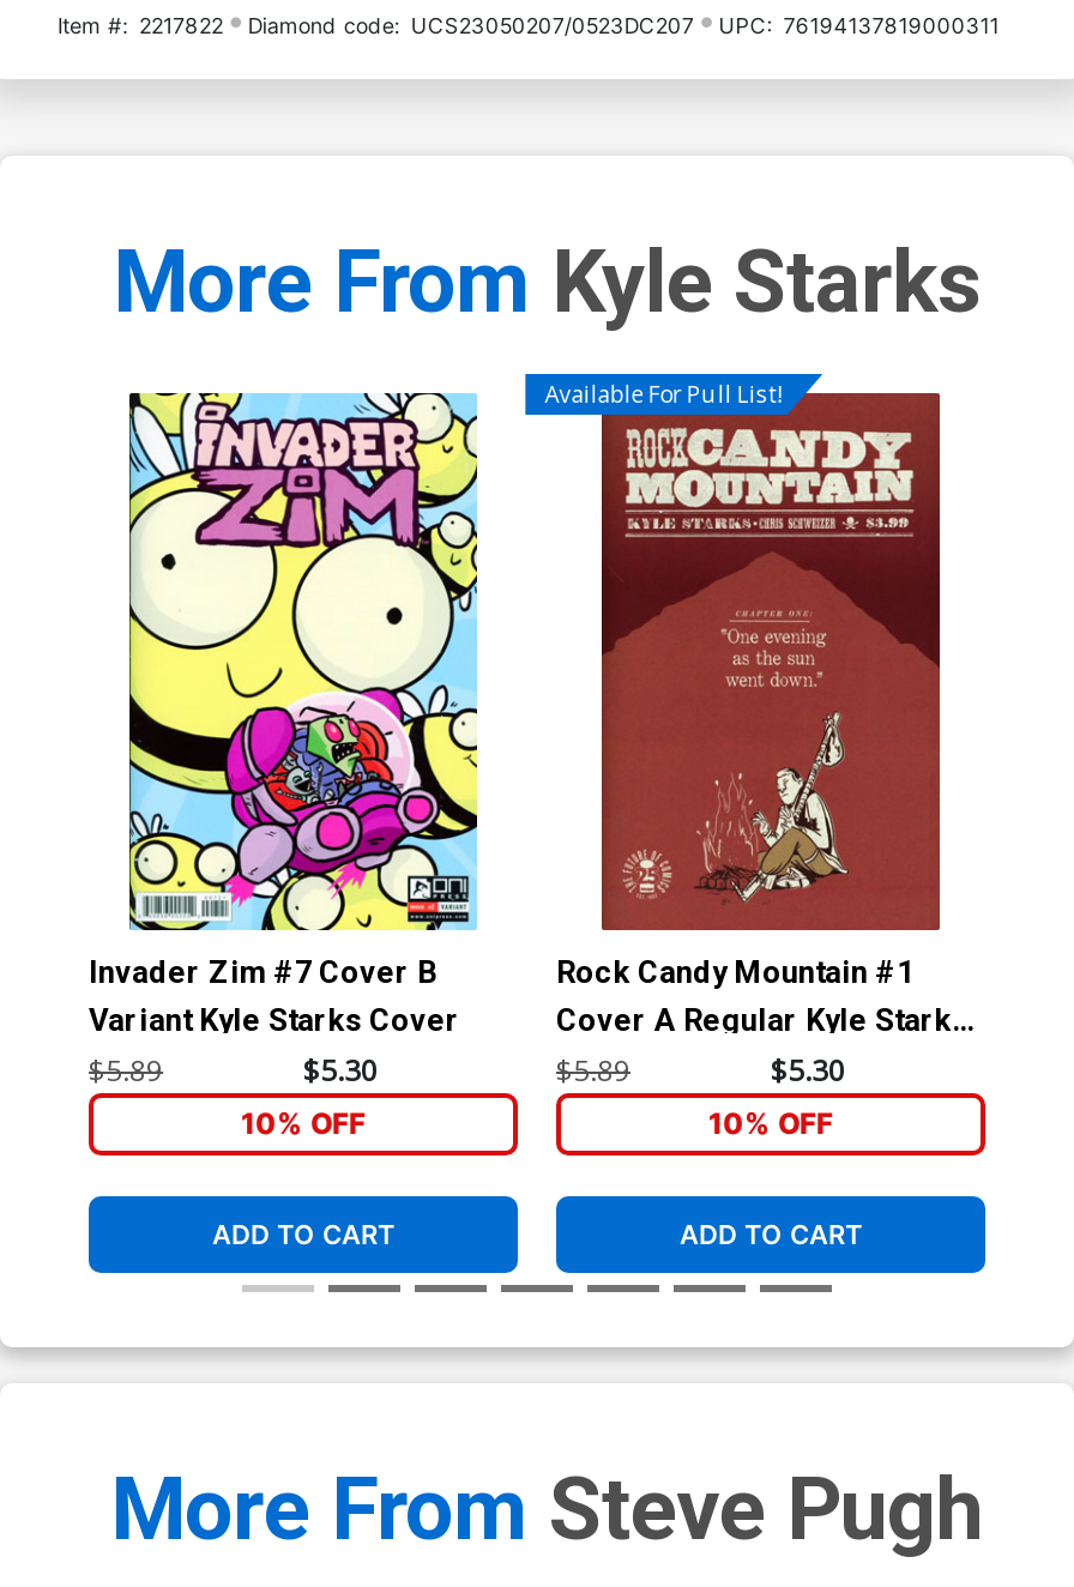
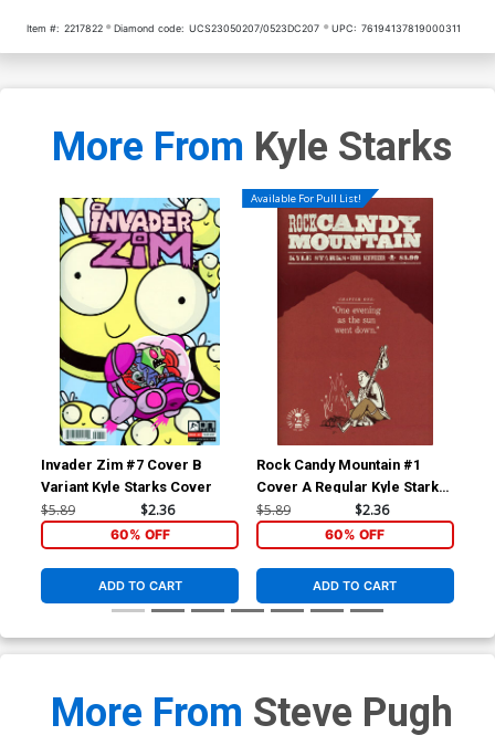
[303,1050,378,1091] $5.30 -> [140,501,174,520] $2.36
[771,1050,845,1091] $5.30 -> [355,501,389,520] $2.36
[241,1105,366,1141] 10% OFF -> [110,526,170,542] 60% OFF
[708,1105,833,1141] 10% OFF -> [325,526,385,542] 60% OFF

